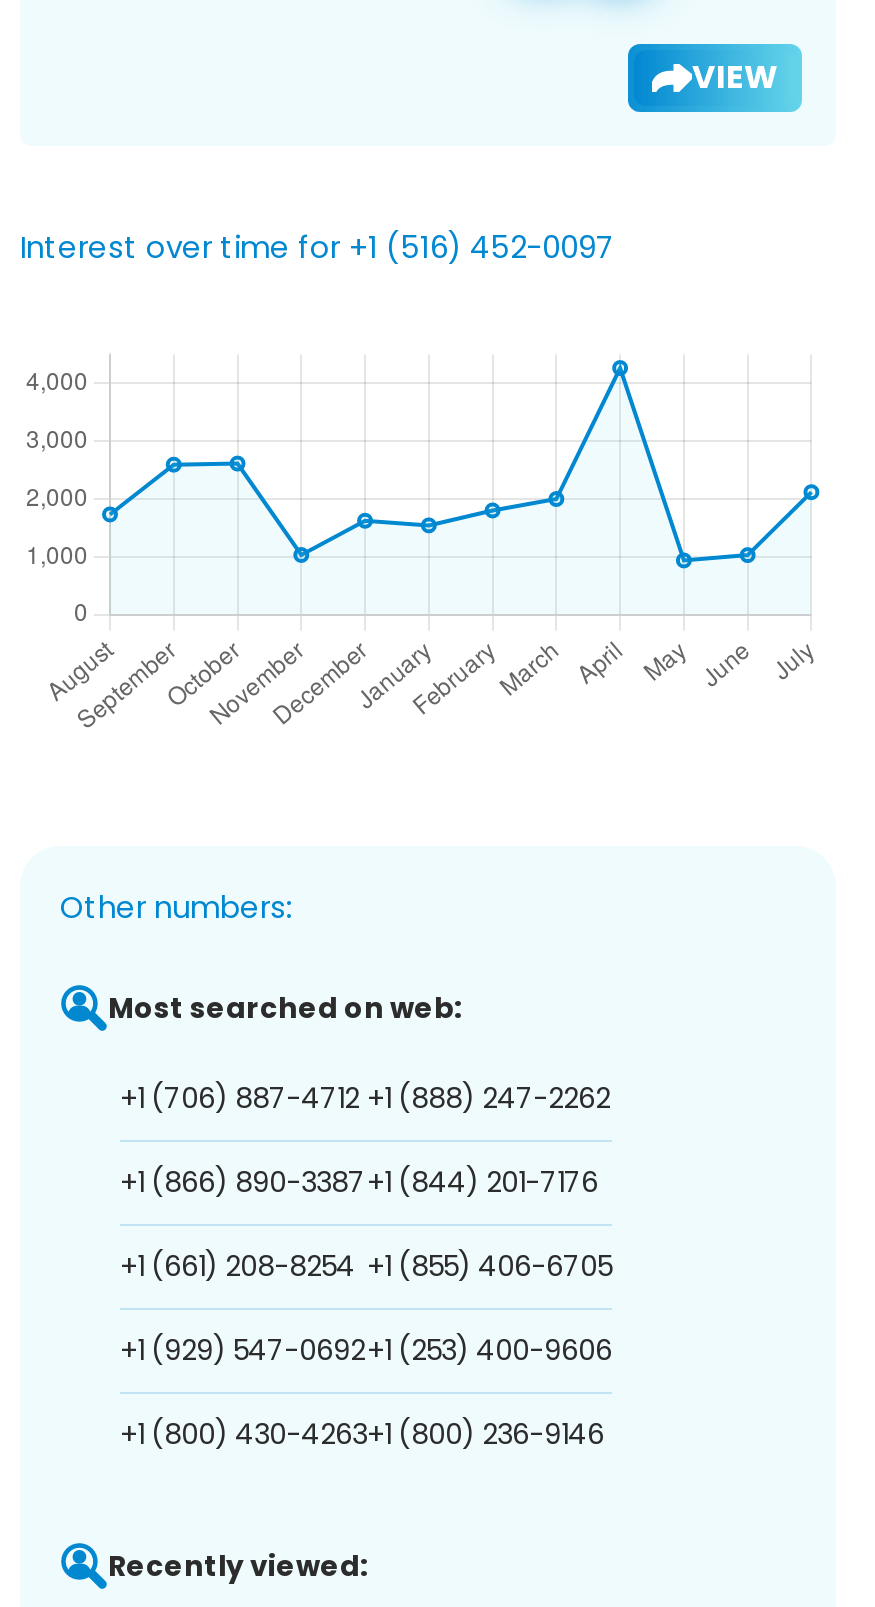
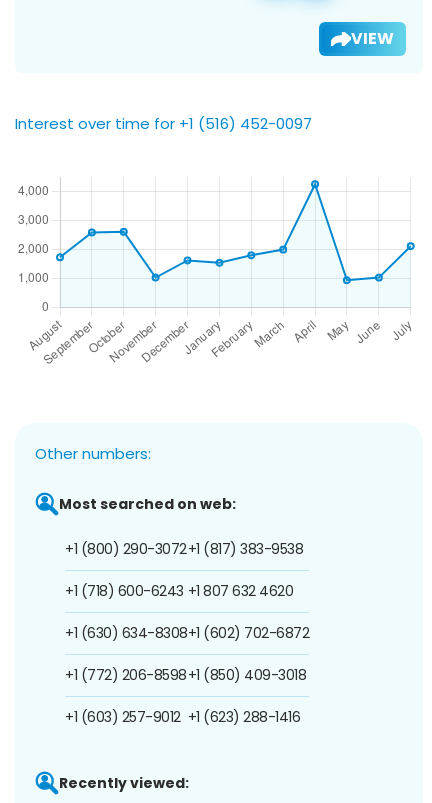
[120,1077,359,1117] +1 (706) 887-4712 -> [65,538,186,558] +1 (800) 290-3072
[367,1077,610,1117] +1 (888) 247-2262 -> [187,538,303,558] +1 (817) 383-9538
[120,1161,365,1201] +1 (866) 890-3387 -> [65,580,183,600] +1 (718) 600-6243
[367,1161,598,1201] +1 (844) 201-7176 -> [187,580,293,600] +1 807 632 4620
[120,1245,355,1285] +1 (661) 208-8254 -> [65,622,187,642] +1 (630) 634-8308
[367,1245,612,1285] +1 (855) 406-6705 -> [187,622,309,642] +1 (602) 702-6872
[120,1329,365,1369] +1 (929) 547-0692 -> [65,664,186,684] +1 (772) 206-8598
[367,1329,612,1369] +1 (253) 400-9606 -> [187,664,306,684] +1 (850) 409-3018
[120,1413,367,1453] +1 (800) 430-4263 -> [65,706,180,726] +1 (603) 257-9012
[367,1413,604,1453] +1 (800) 236-9146 -> [187,706,300,726] +1 (623) 288-1416

